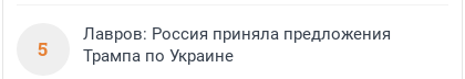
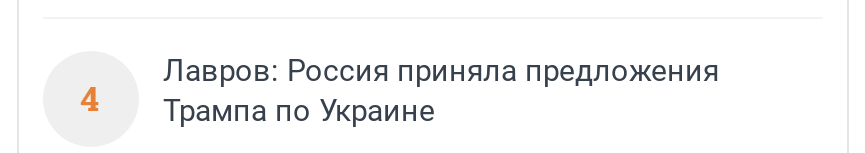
[38,36,234,66] 5 Трампа по Украине -> [80,75,435,129] 4 Трампа по Украине

